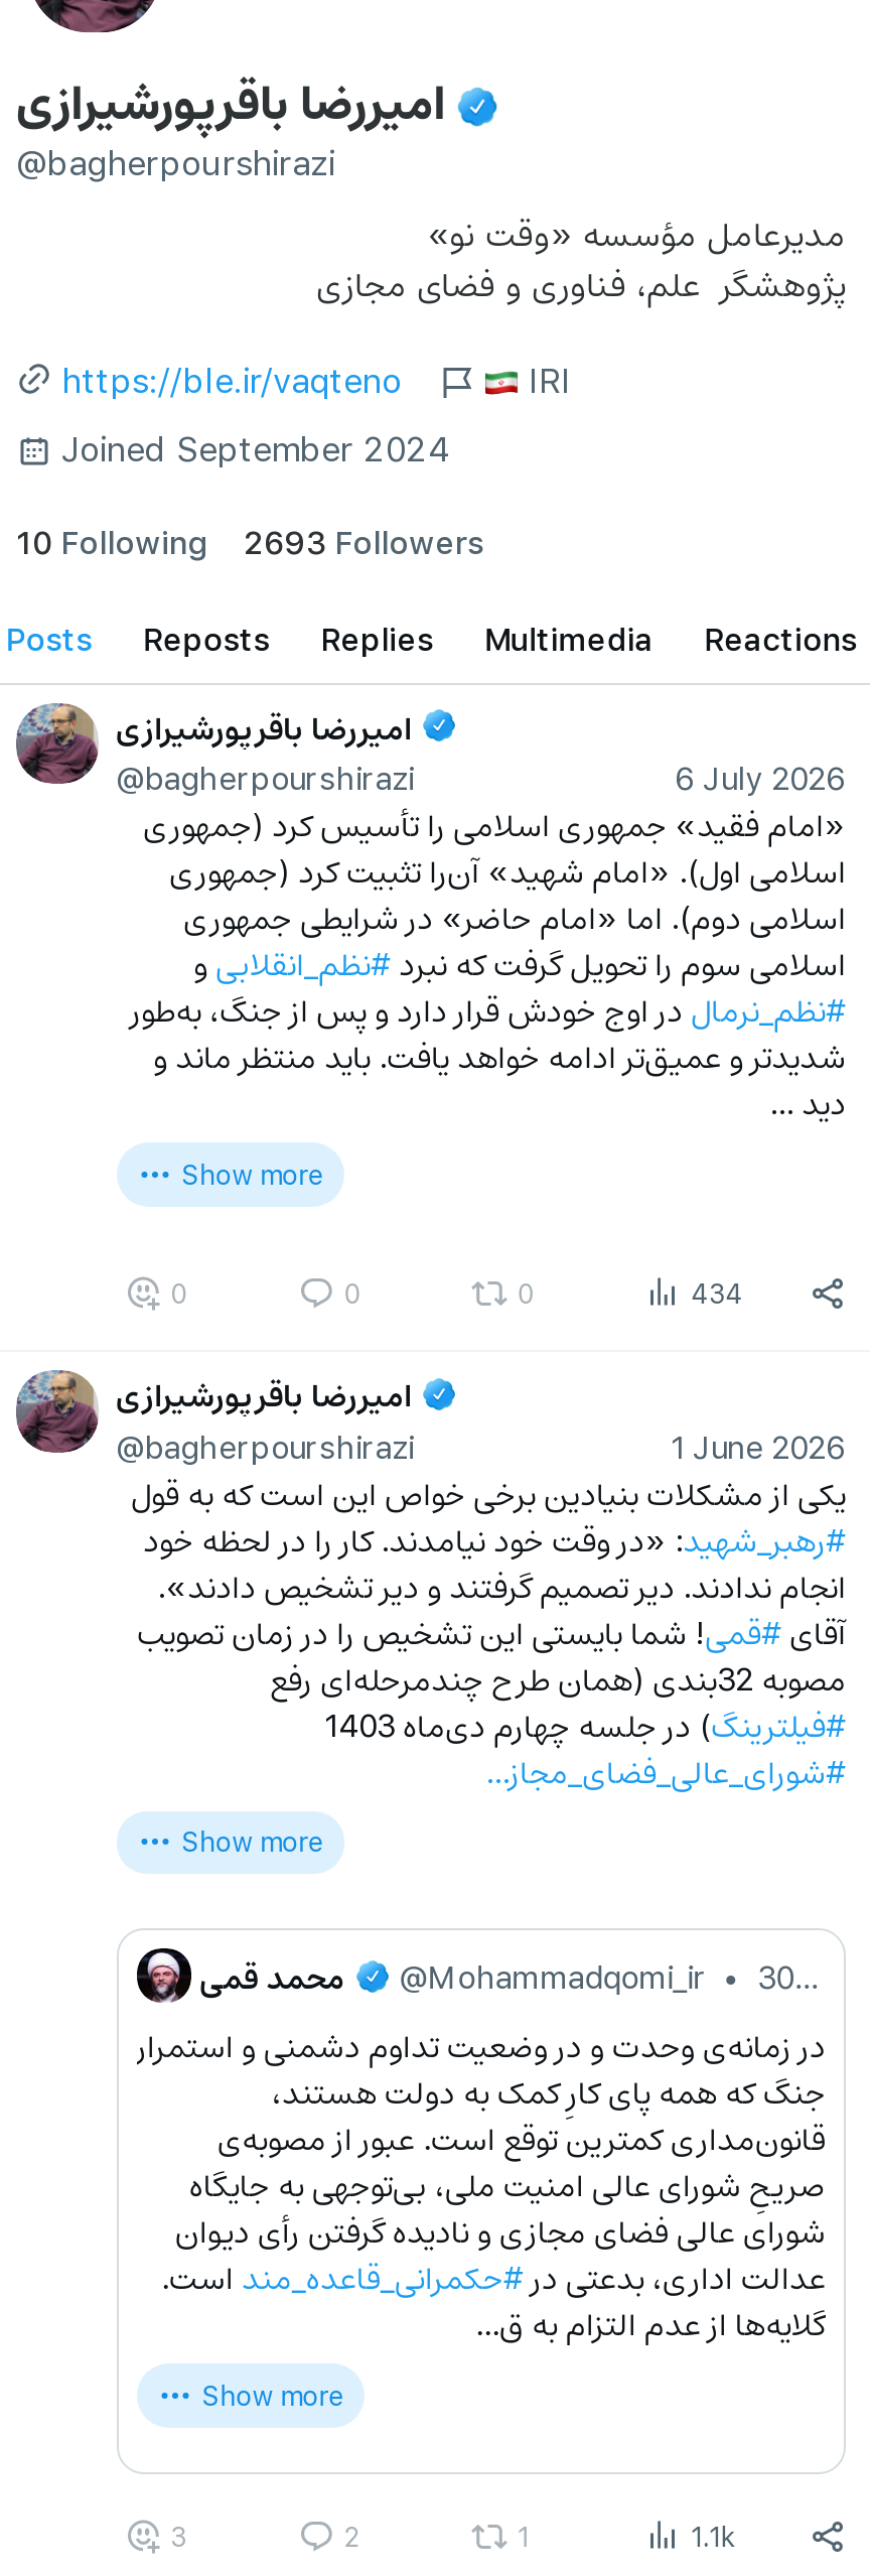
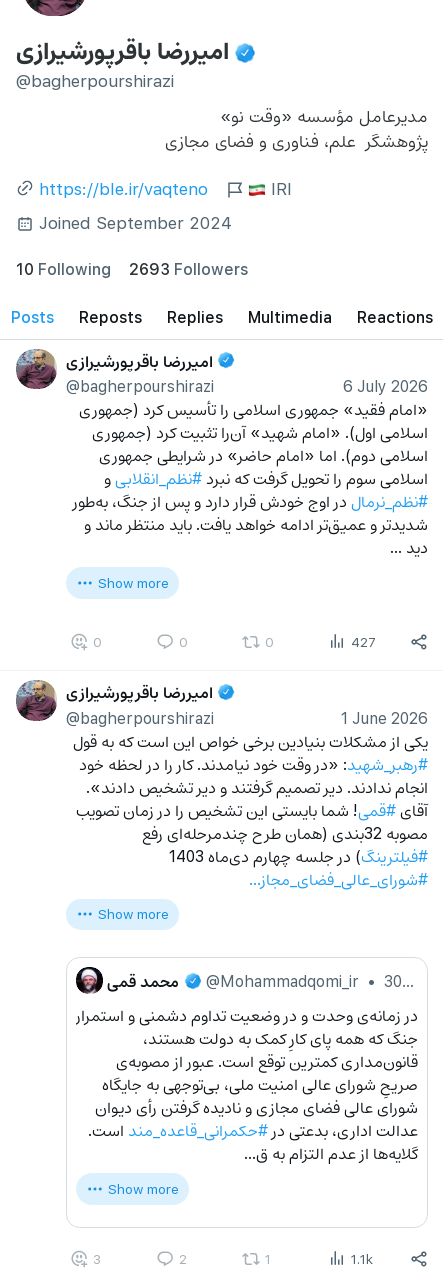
[691,1274,743,1313] 434 -> [351,632,376,651] 427

